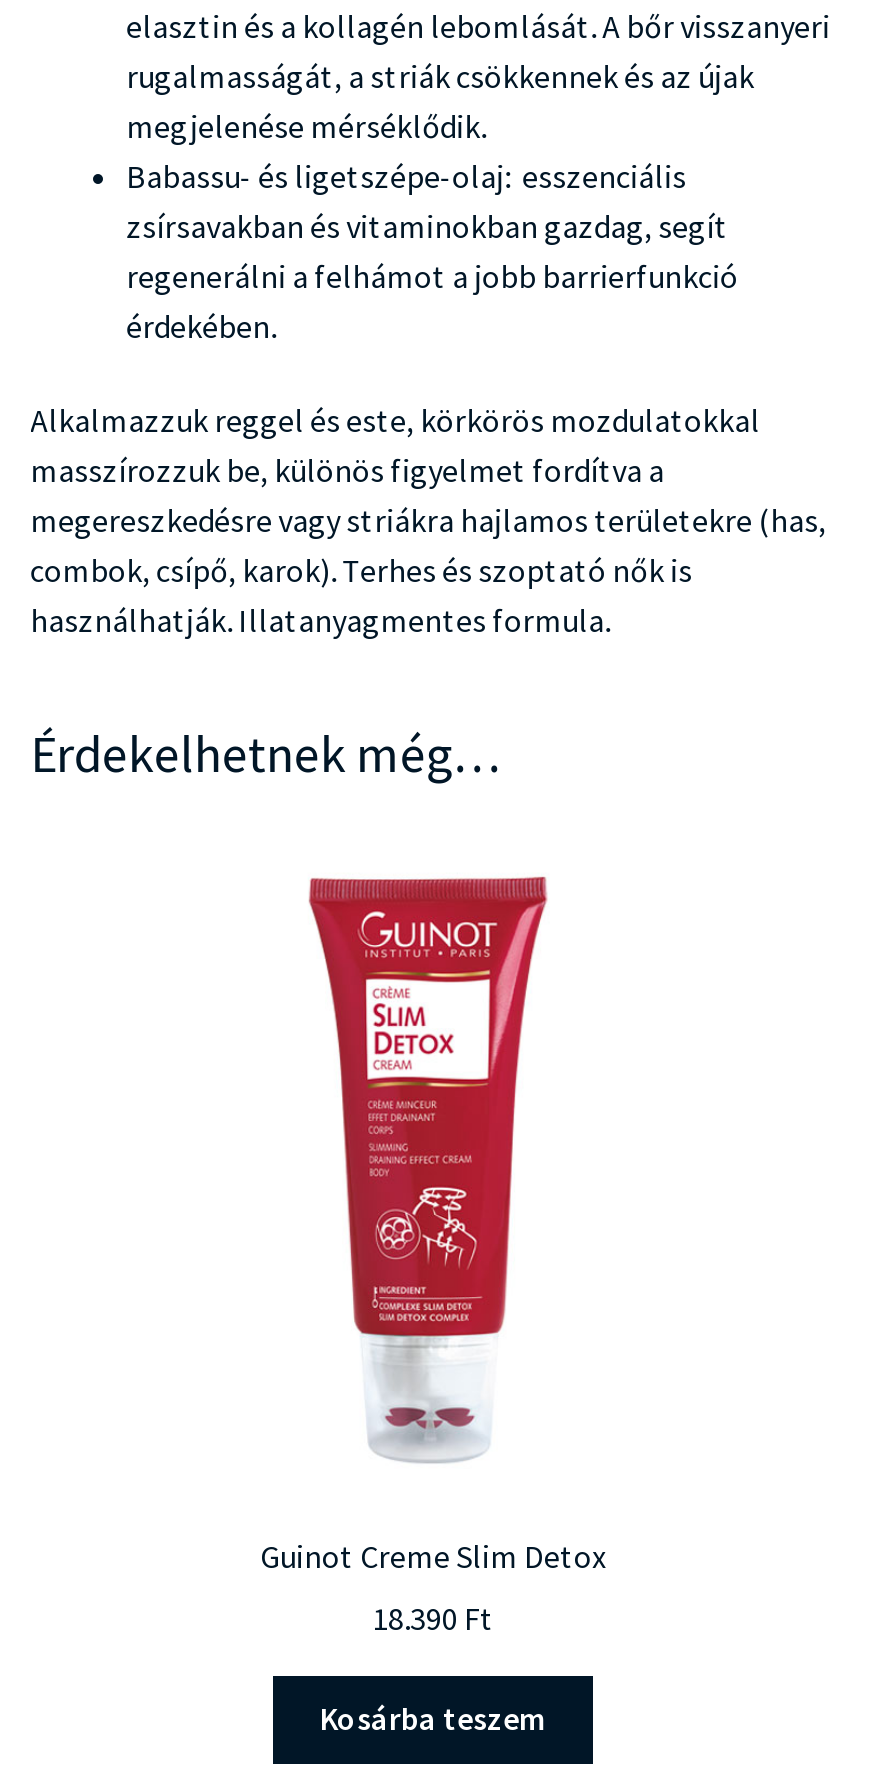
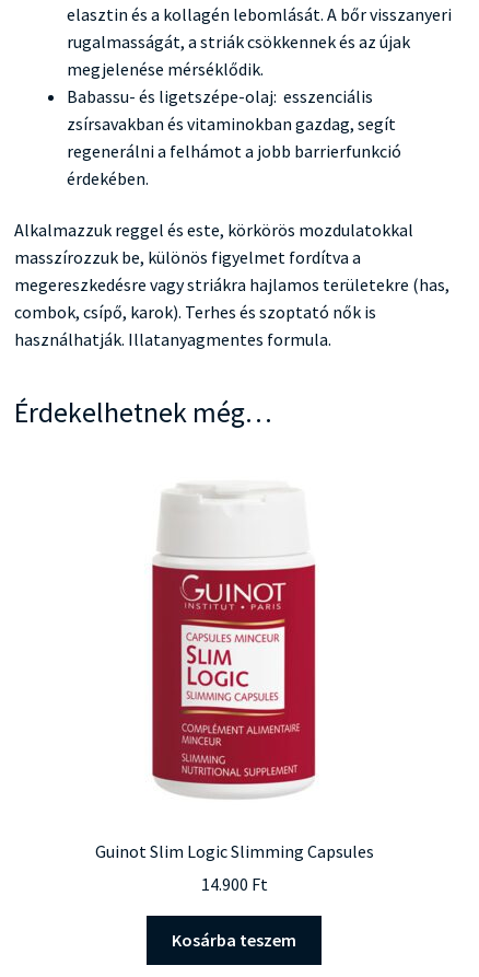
[260,874,606,1576] [image] | Guinot Creme Slim Detox -> [95,480,373,862] [image] | Guinot Slim Logic Slimming Capsules
[372,1597,494,1637] 18.390 Ft -> [201,874,267,895] 14.900 Ft

